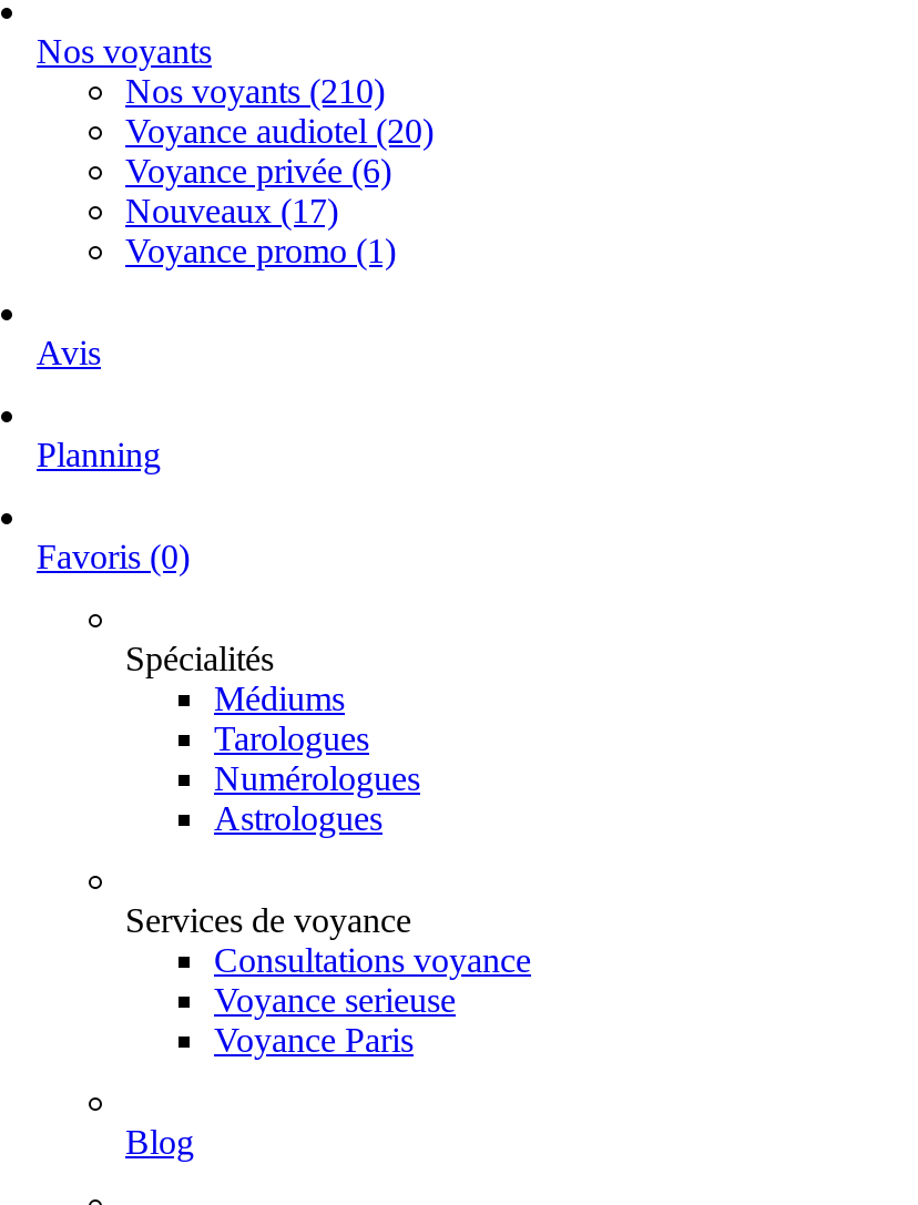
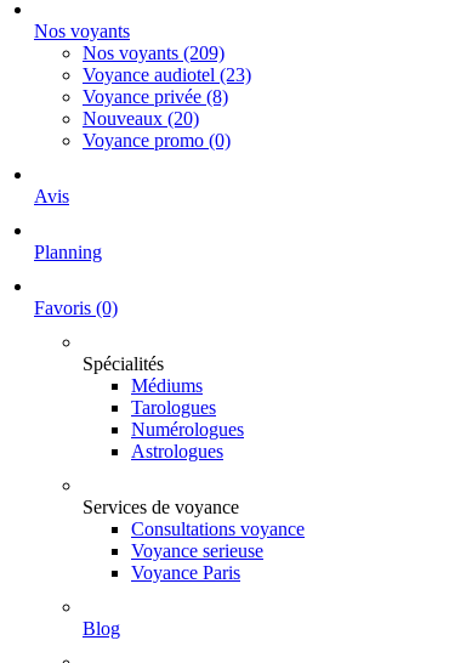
[125,72,385,110] Nos voyants (210) -> [83,42,225,63] Nos voyants (209)
[125,112,433,150] Voyance audiotel (20) -> [83,64,251,85] Voyance audiotel (23)
[125,152,391,190] Voyance privée (6) -> [83,86,228,107] Voyance privée (8)
[125,192,338,229] Nouveaux (17) -> [83,108,199,129] Nouveaux (20)
[125,232,396,269] Voyance promo (1) -> [83,130,231,151] Voyance promo (0)

